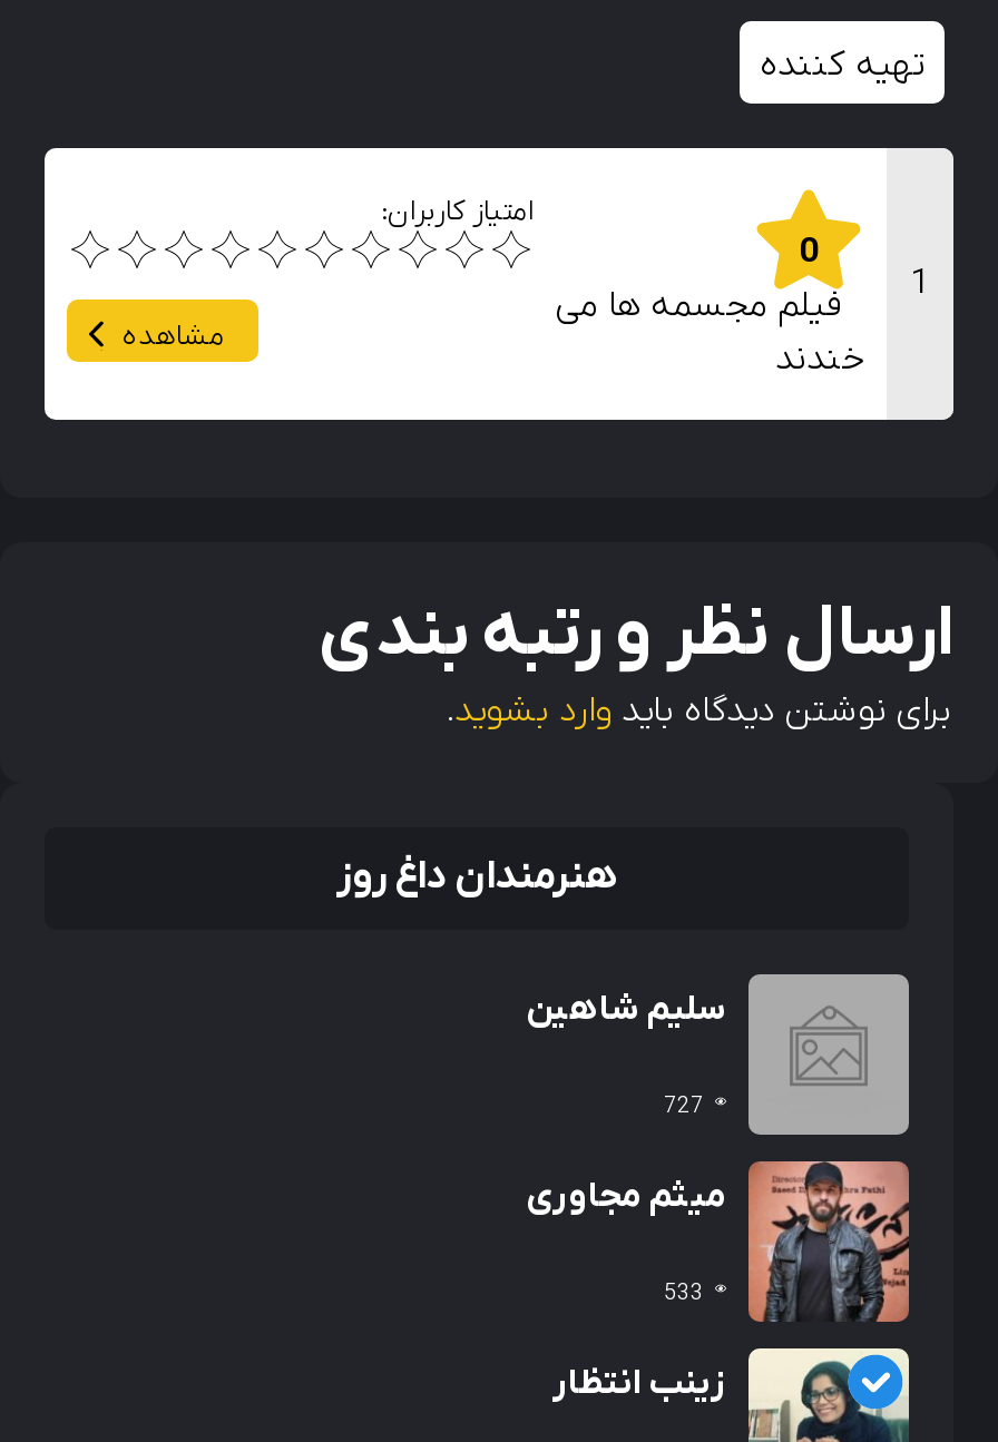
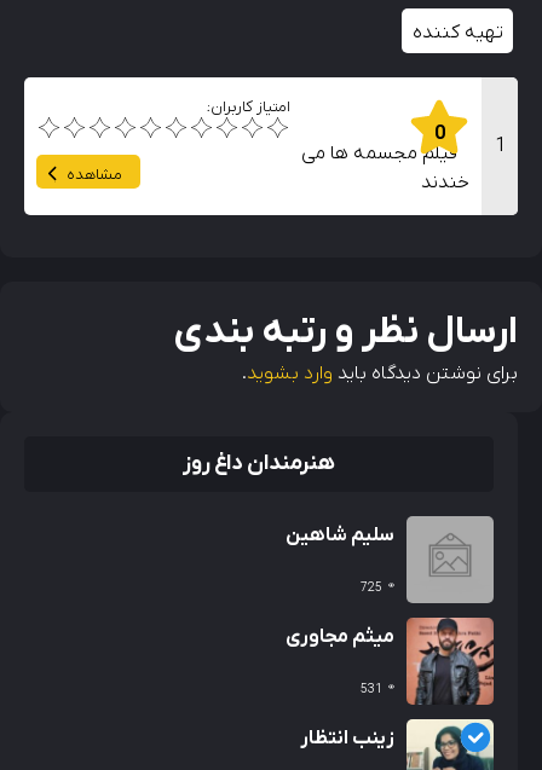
[664,1093,704,1122] 727 -> [361,581,382,596] 725
[664,1280,704,1309] 533 -> [361,682,382,698] 531

